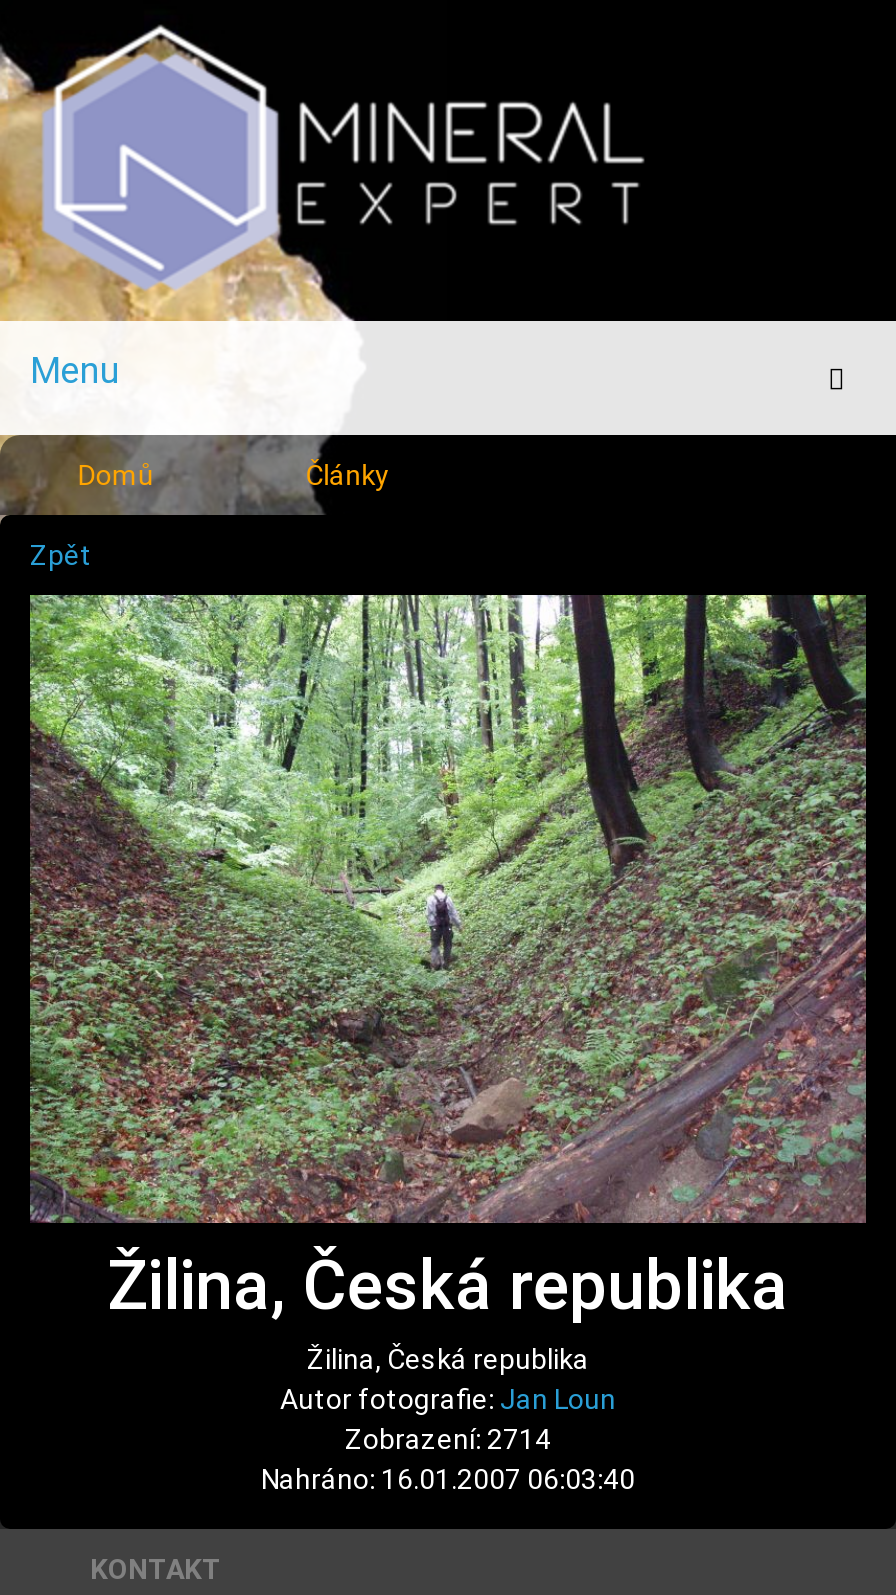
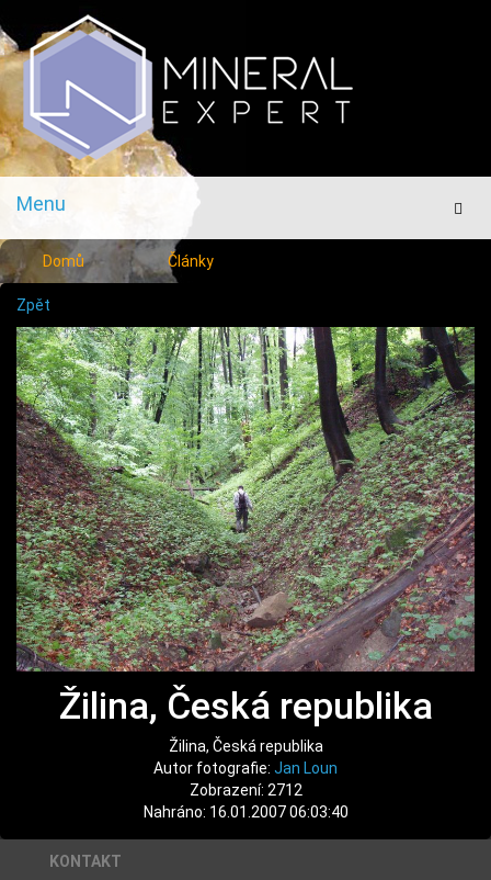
[345,1422,551,1454] Zobrazení: 2714 -> [189,781,302,798] Zobrazení: 2712

